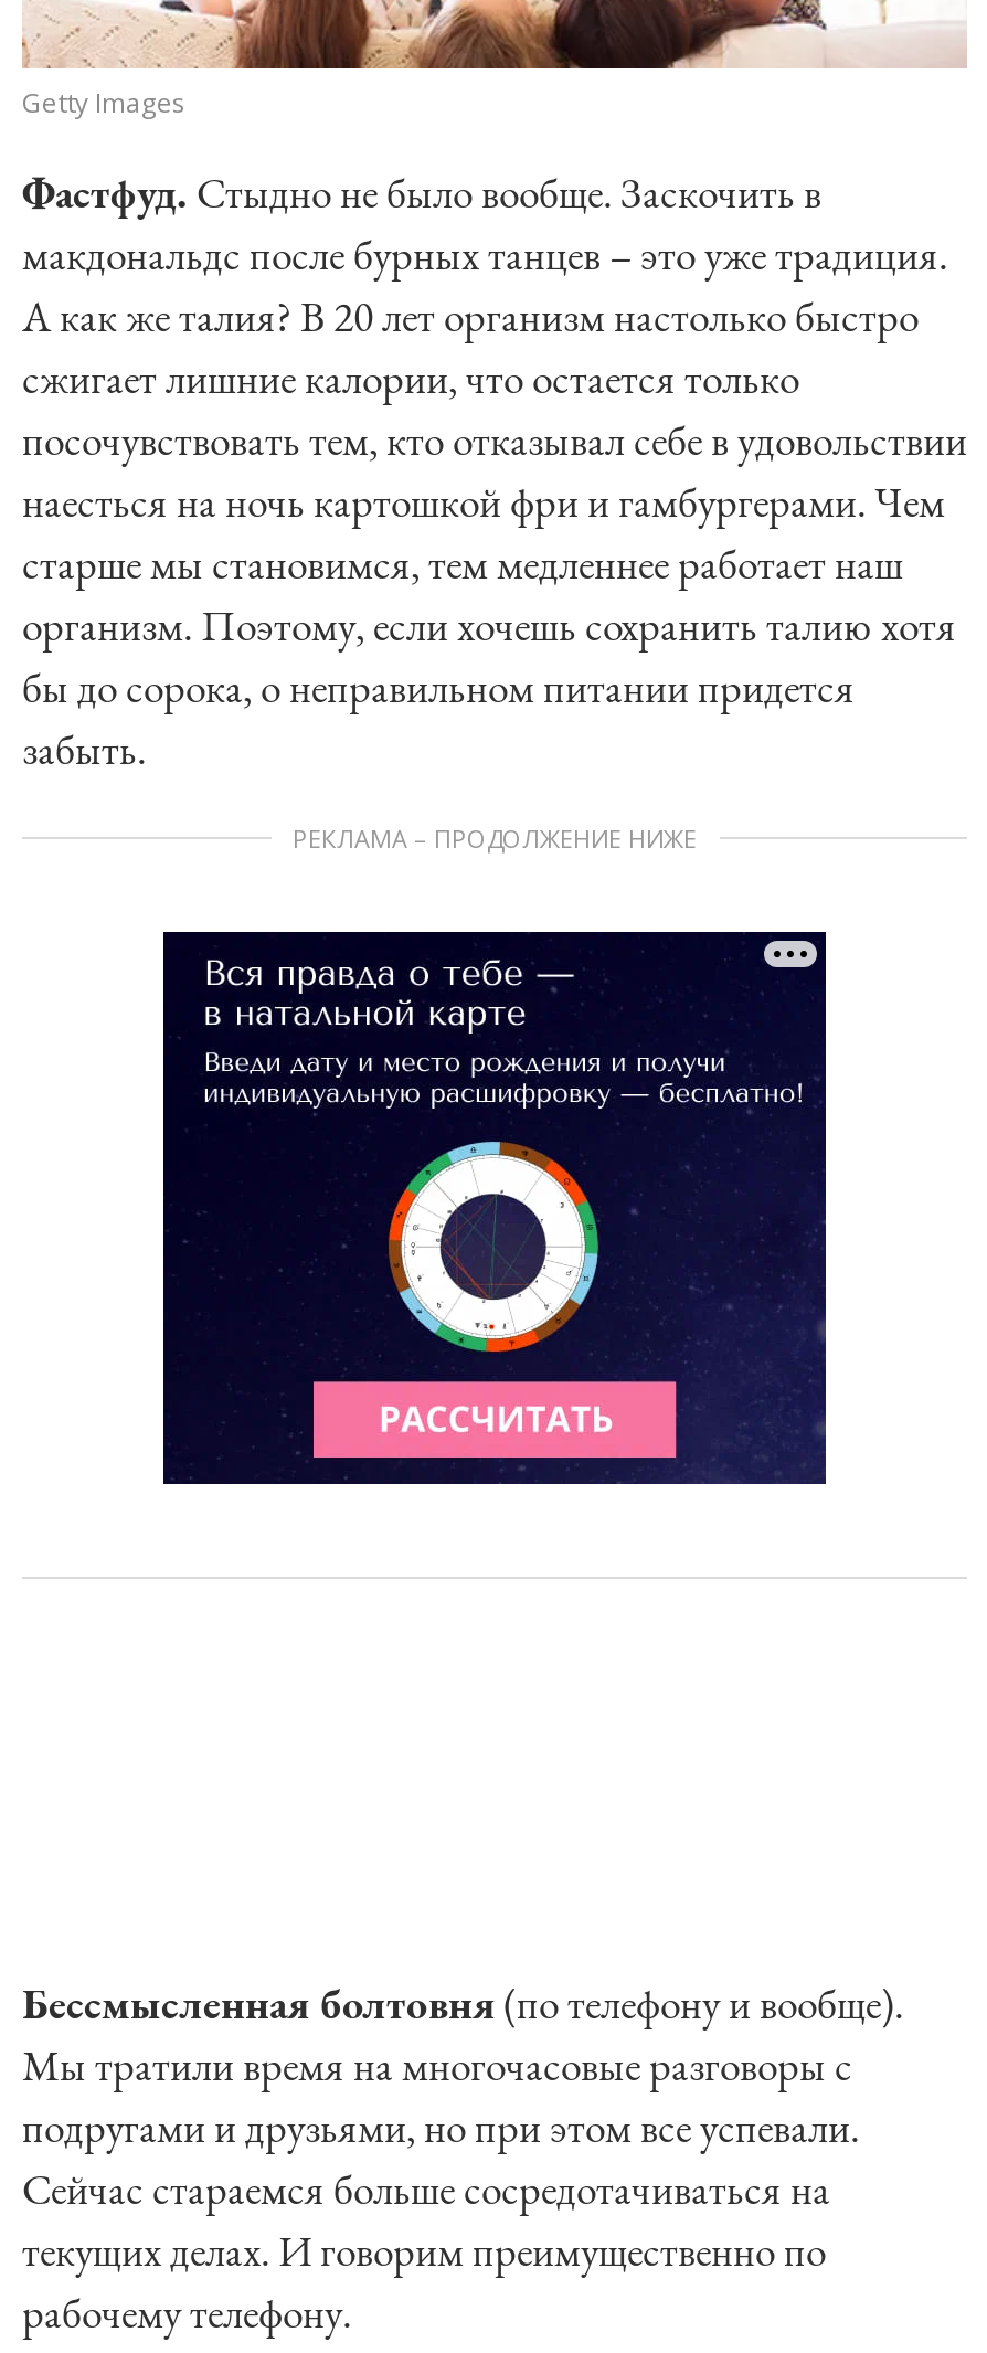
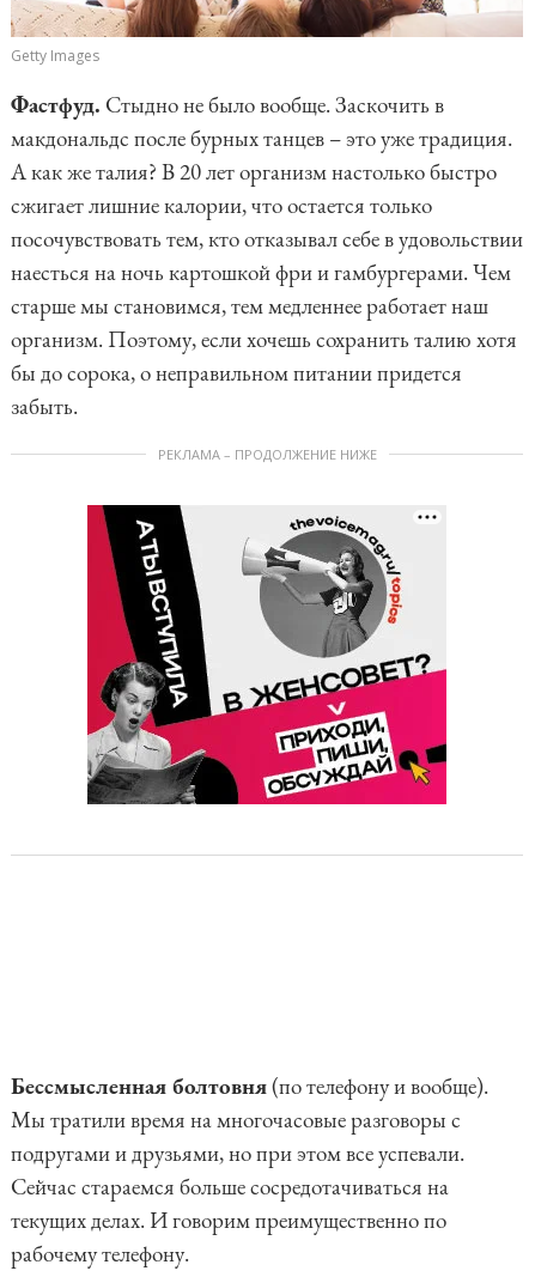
[161,930,828,1486] [image] -> [86,504,448,805] [image]

